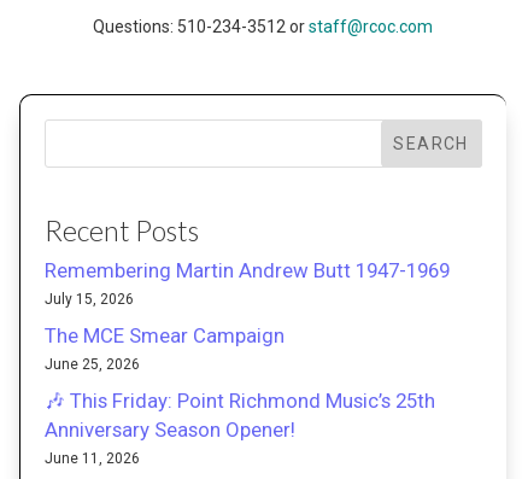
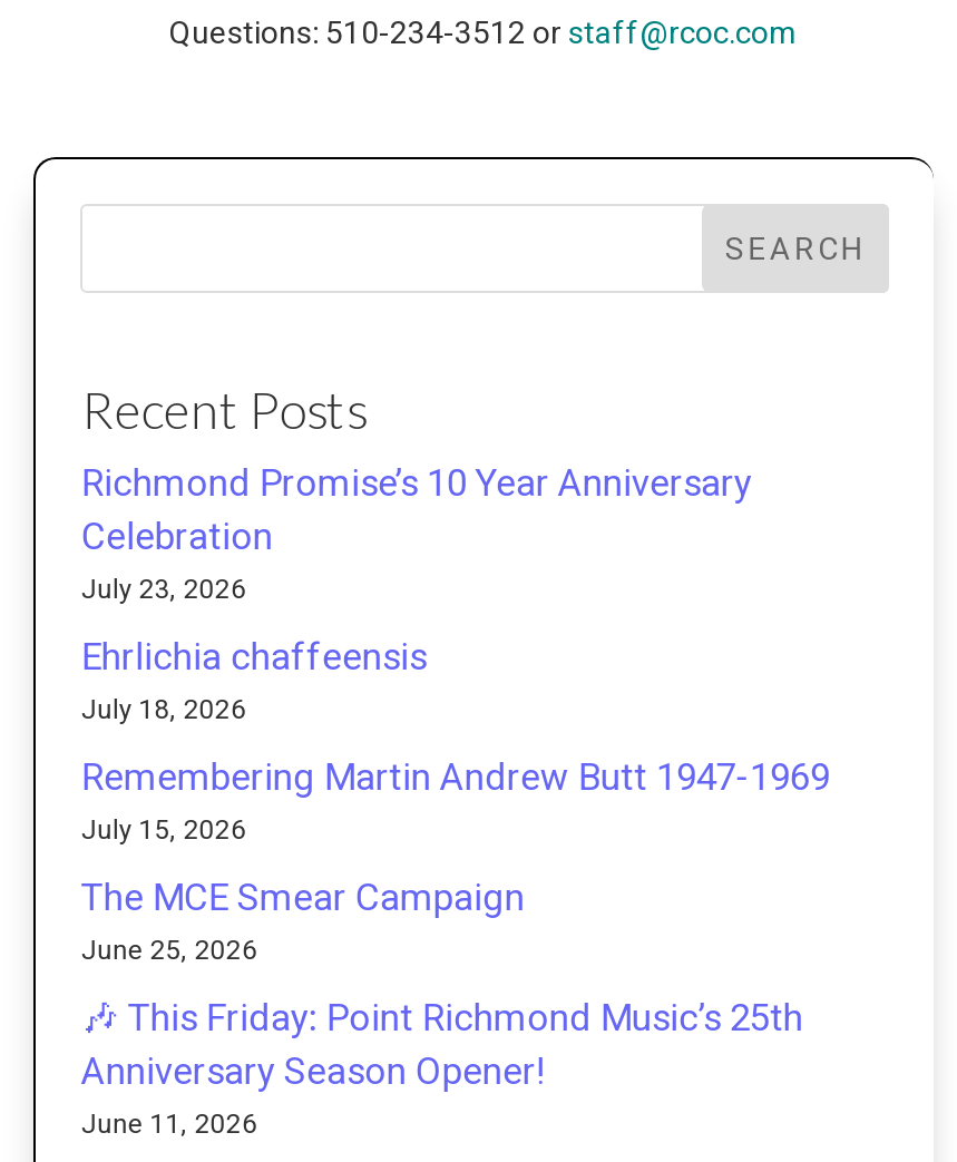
none -> [81,461,752,726] Richmond Promise’s 10 Year Anniversary | Celebration | July 23, 2026 | Ehrlichia chaffeensis | July 18, 2026

